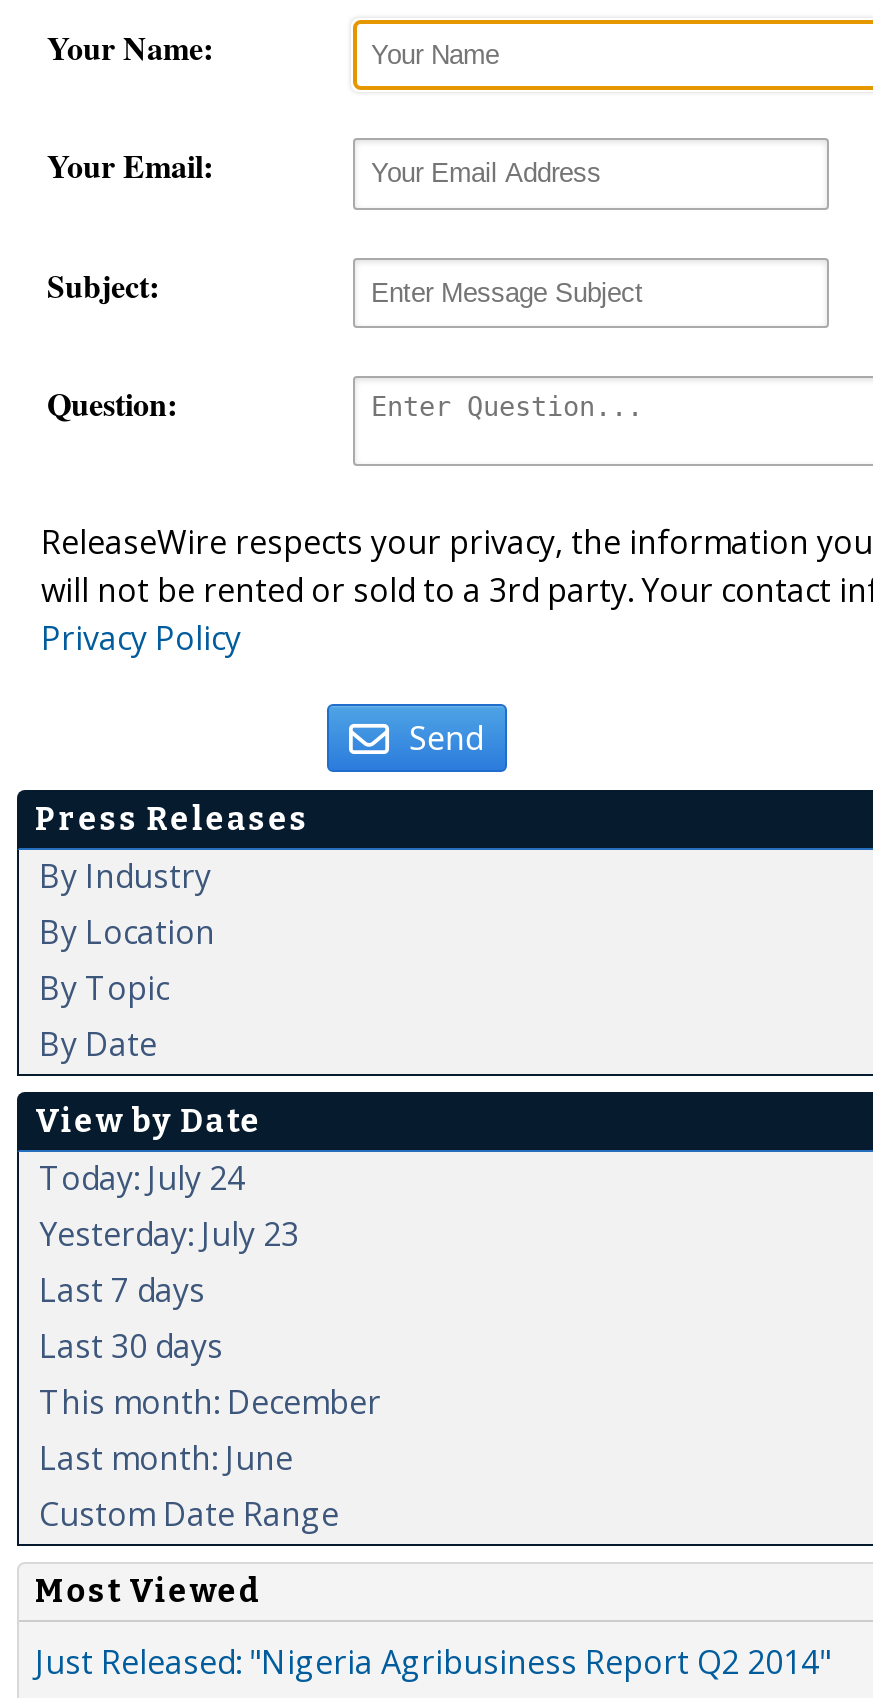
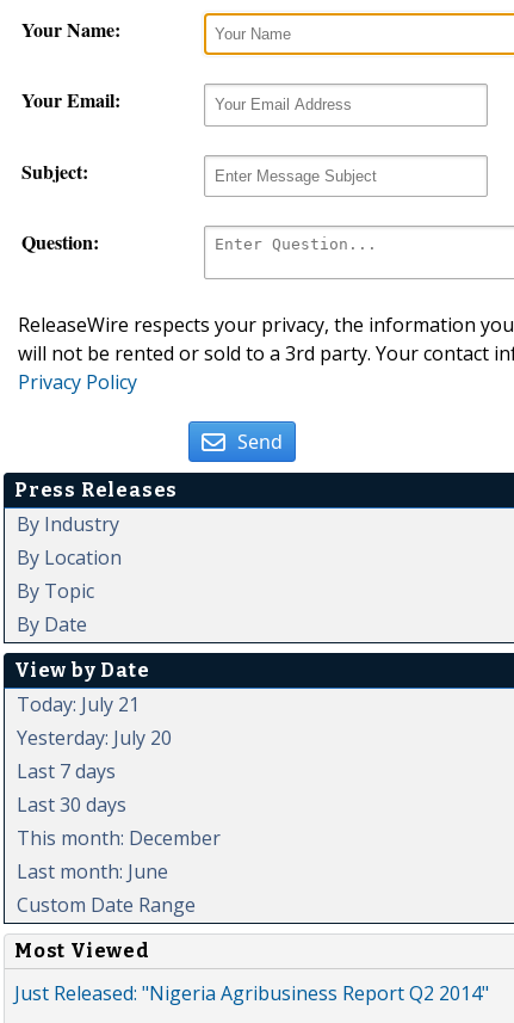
[39,1157,245,1201] Today: July 24 -> [17,692,140,718] Today: July 21
[39,1213,299,1257] Yesterday: July 23 -> [17,725,172,751] Yesterday: July 20

